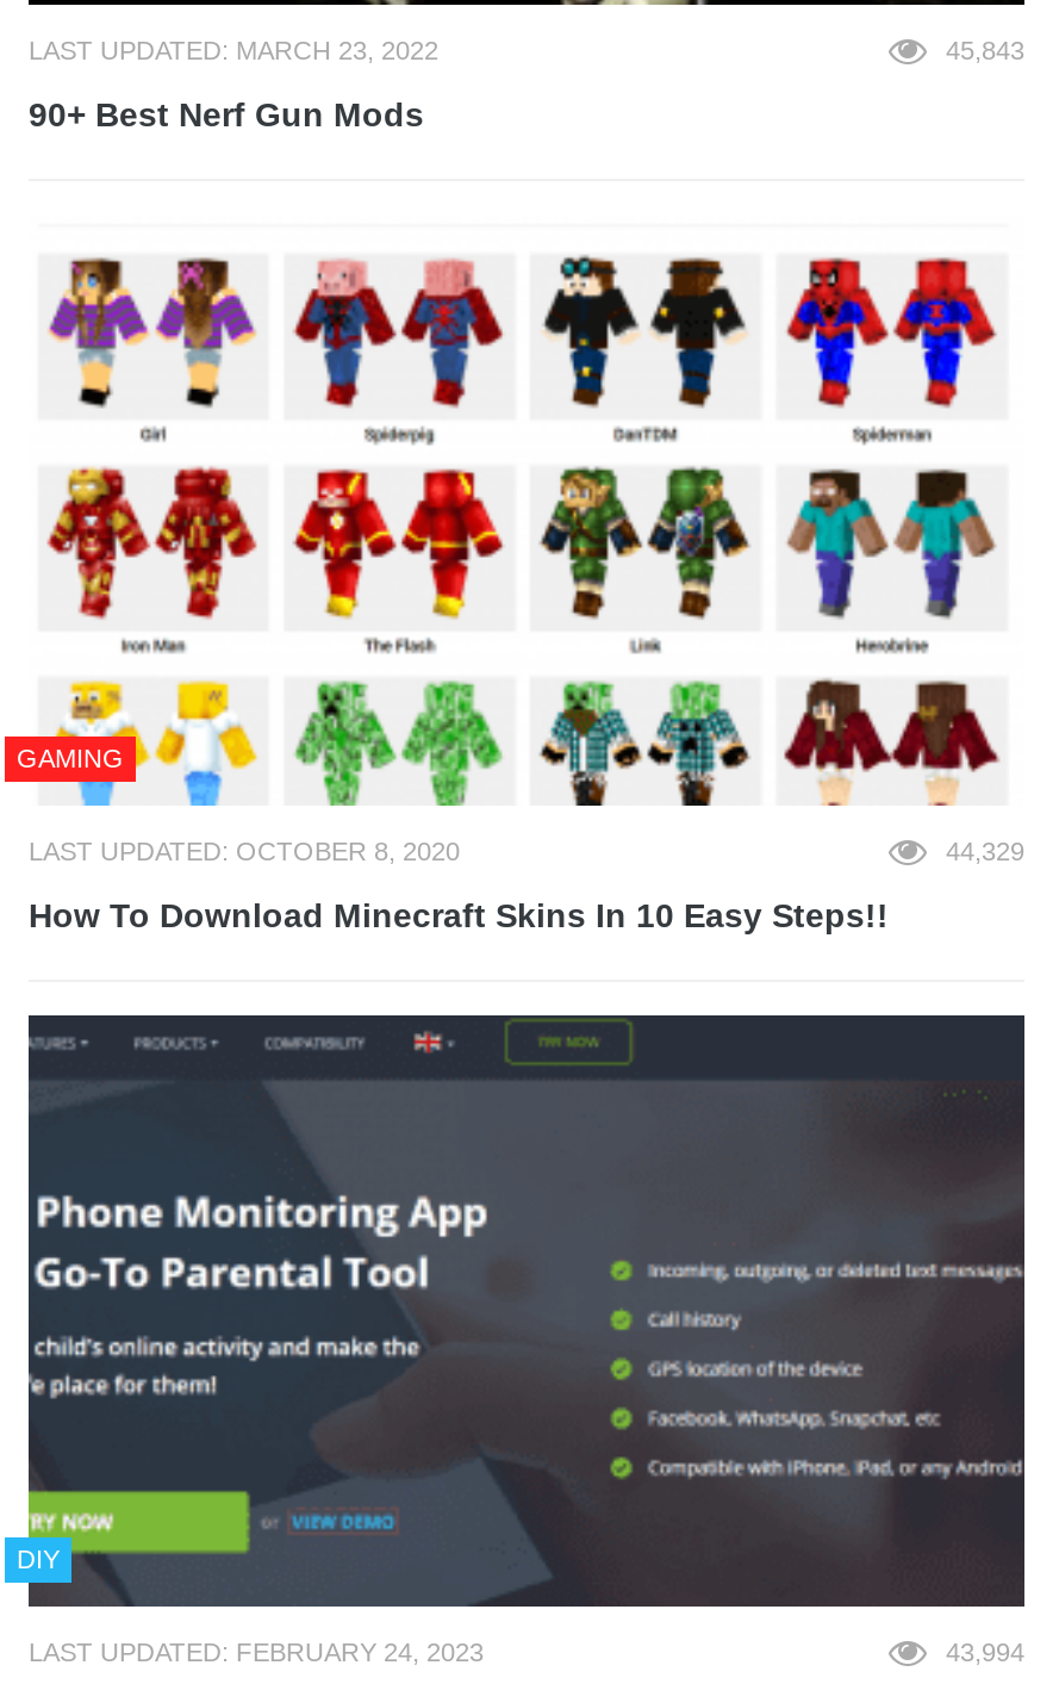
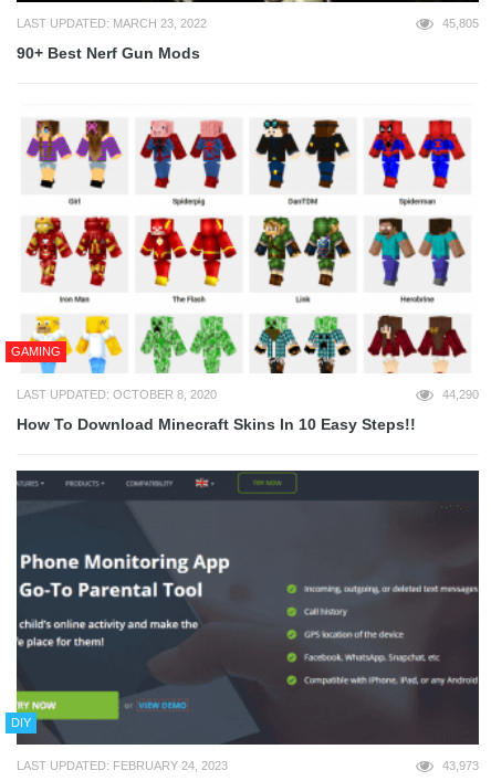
[939,36,1024,64] 45,843 -> [439,16,479,30] 45,805
[939,837,1024,865] 44,329 -> [439,388,479,401] 44,290
[939,1638,1024,1667] 43,994 -> [439,759,479,772] 43,973

